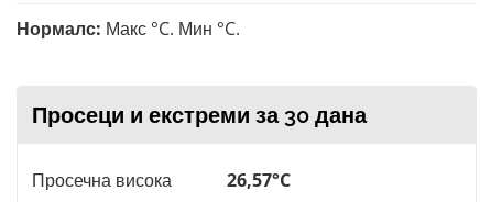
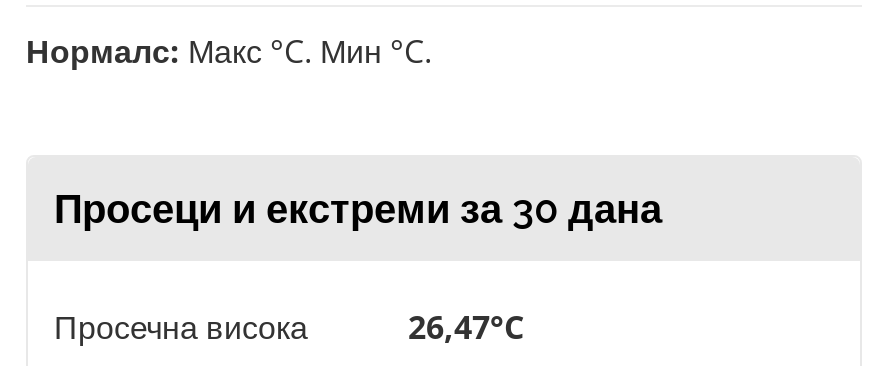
[227,168,291,192] 26,57°C -> [408,304,524,348] 26,47°C

